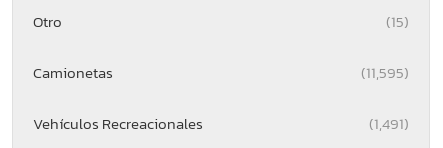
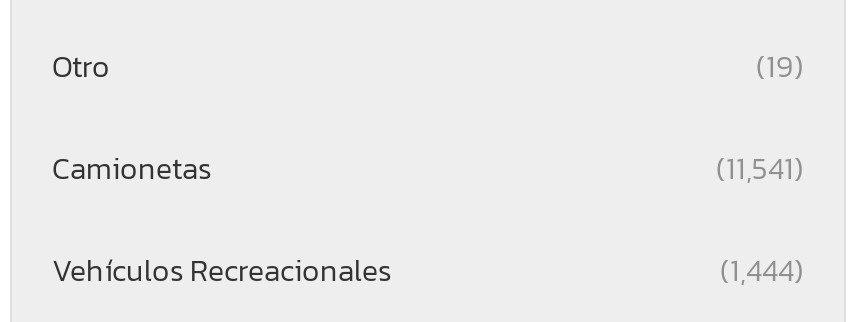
[386,9,409,32] (15) -> [756,42,804,88] (19)
[361,60,409,83] (11,595) -> [716,144,804,190] (11,541)
[369,111,409,134] (1,491) -> [720,246,804,292] (1,444)

